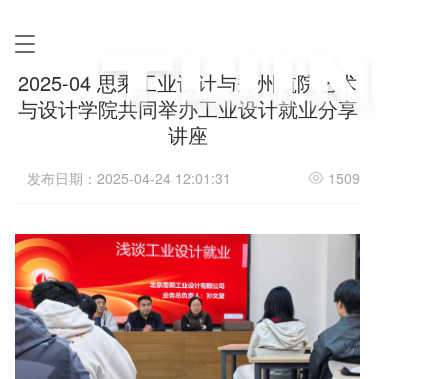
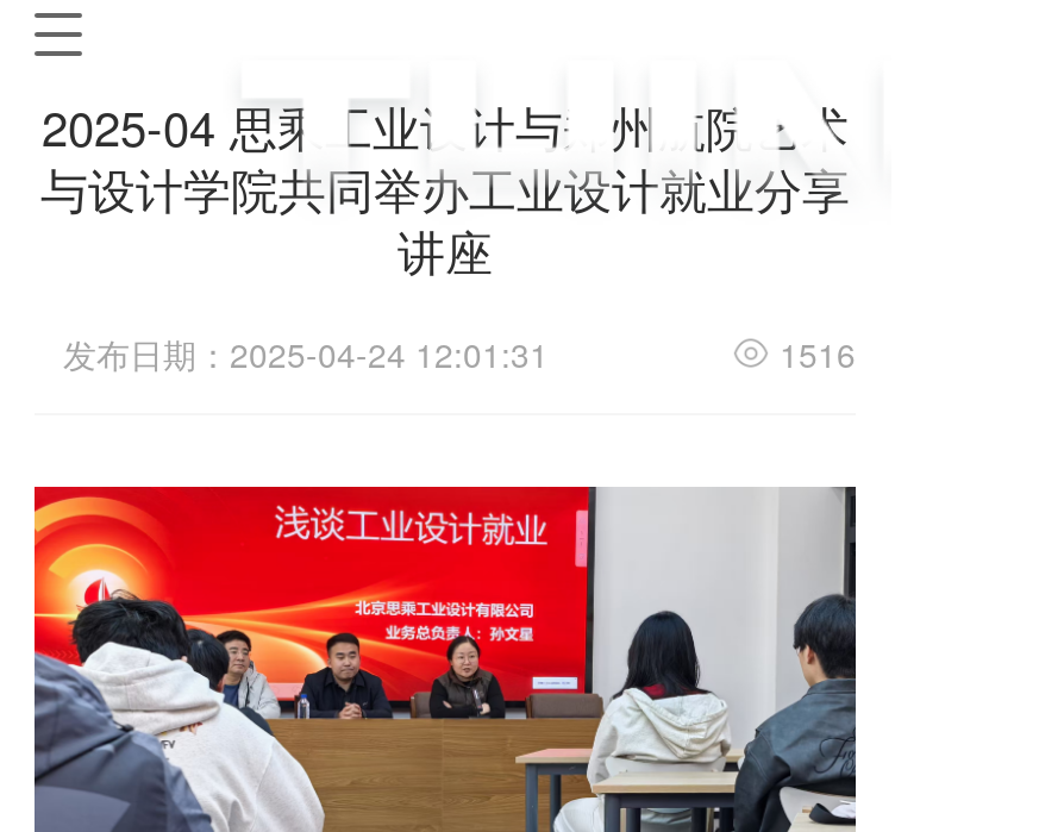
[328,168,360,188] 1509 -> [780,330,856,377] 1516

